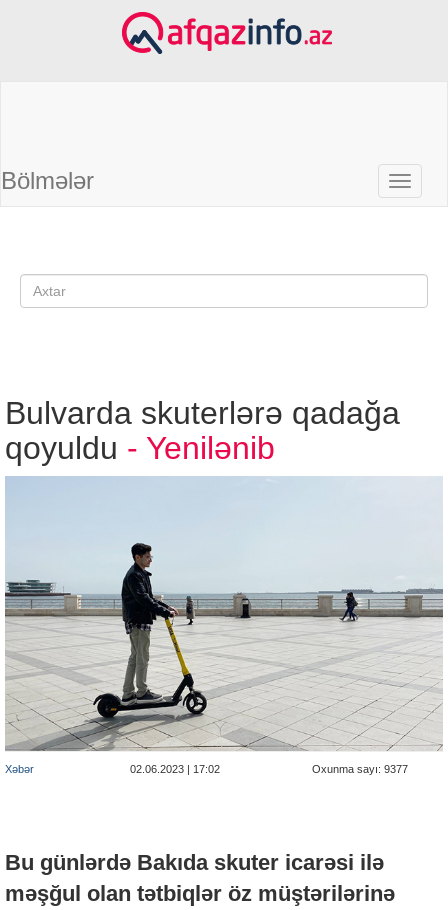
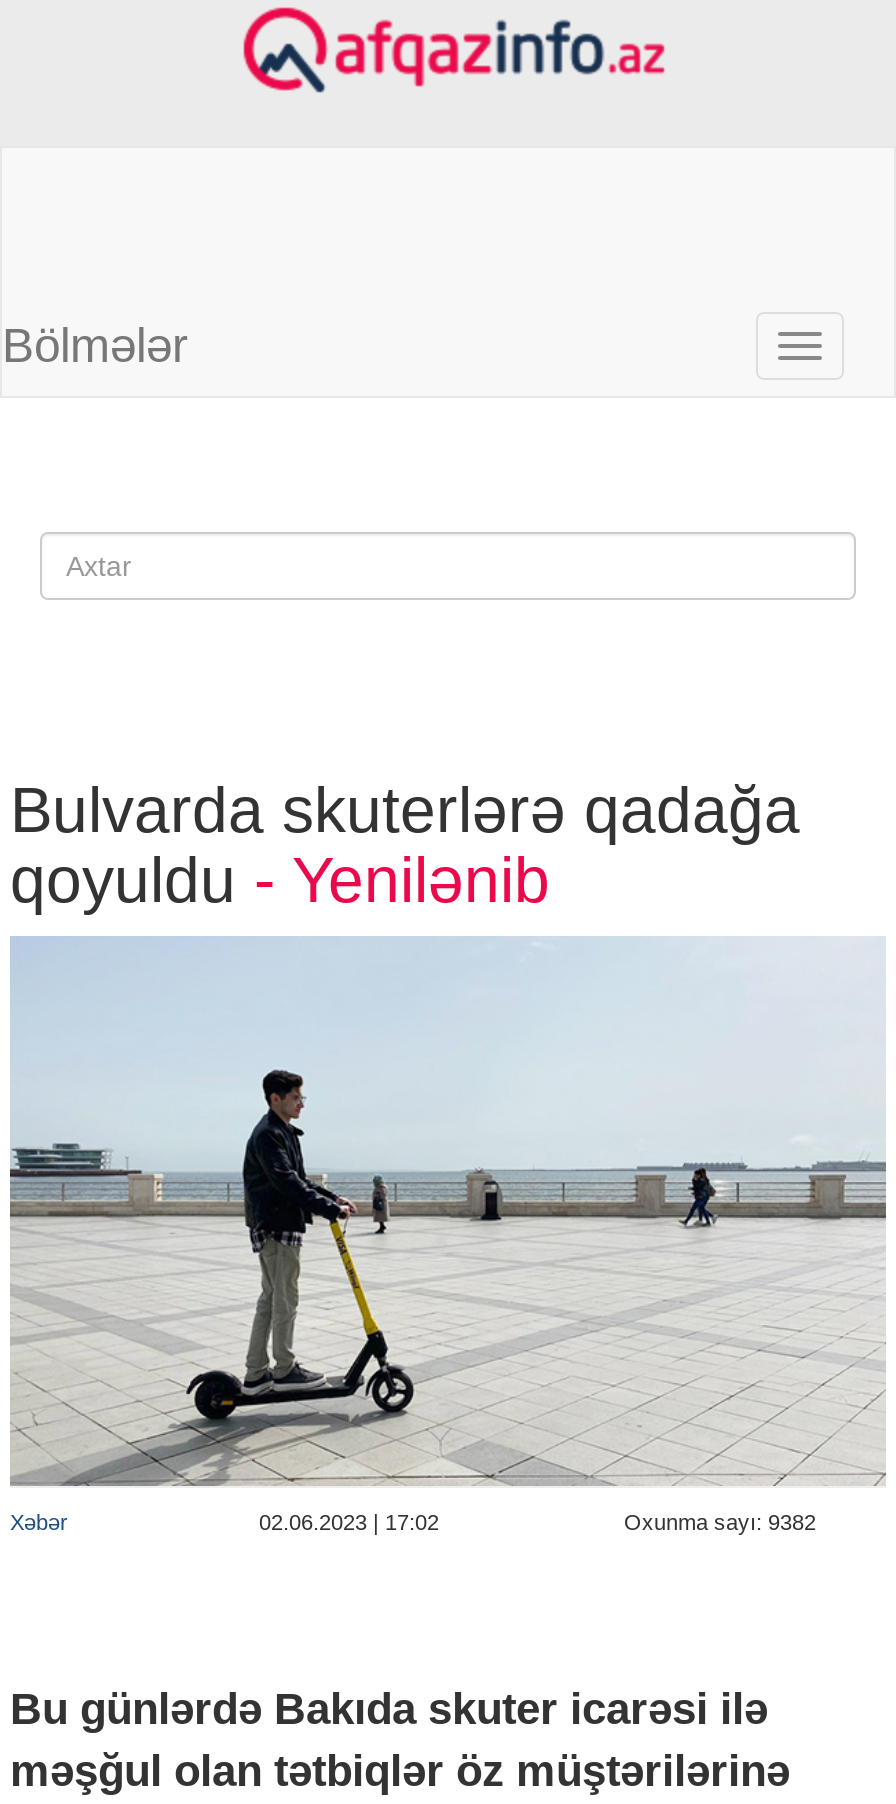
[312,763,408,775] Oxunma sayı: 9377 -> [624,1510,816,1534] Oxunma sayı: 9382

